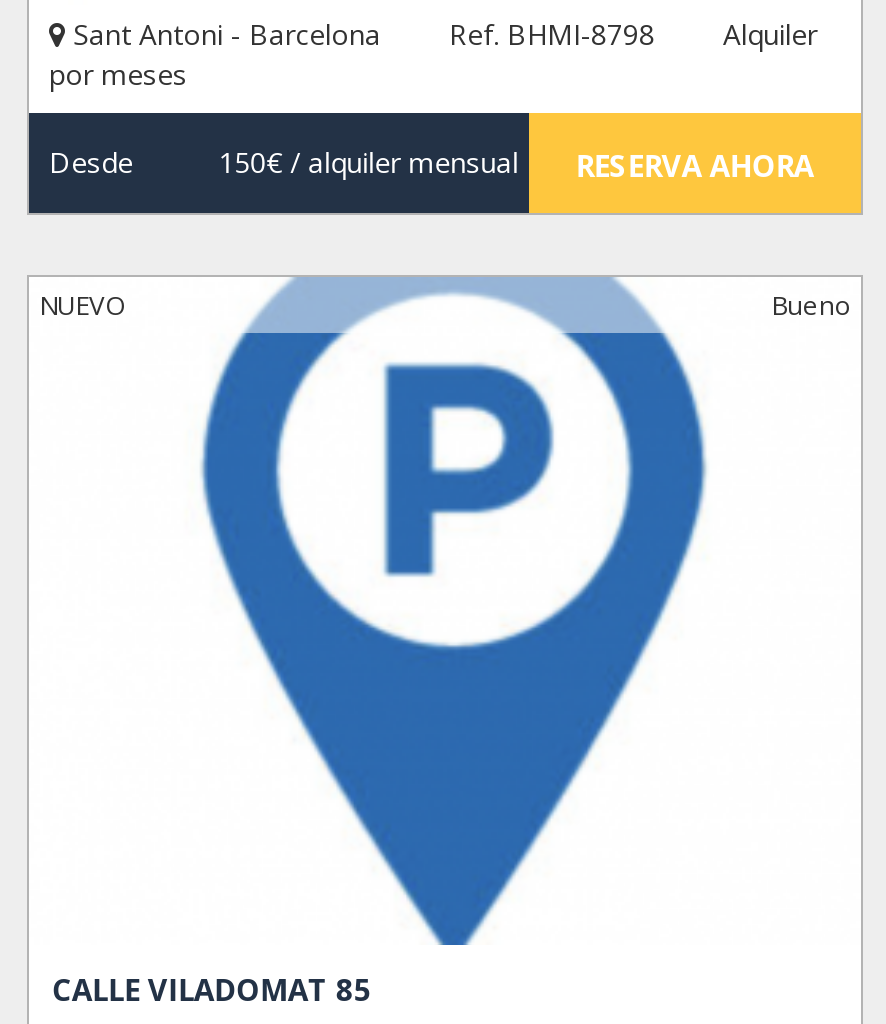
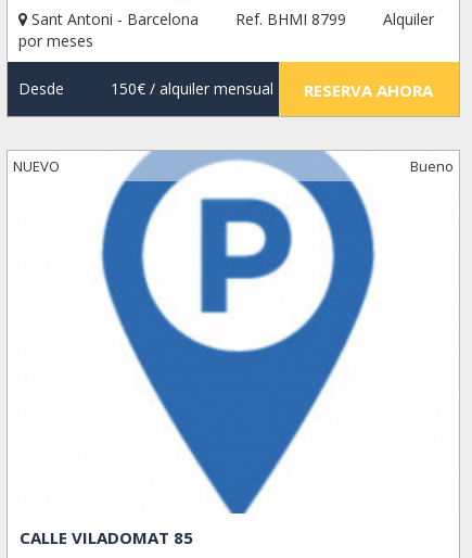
[65,15,817,53] Sant Antoni - Barcelona Ref. BHMI-8798 Alquiler -> [27,9,434,30] Sant Antoni - Barcelona Ref. BHMI 8799 Alquiler

